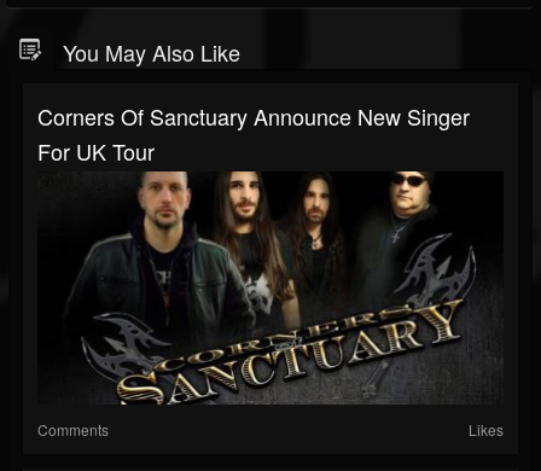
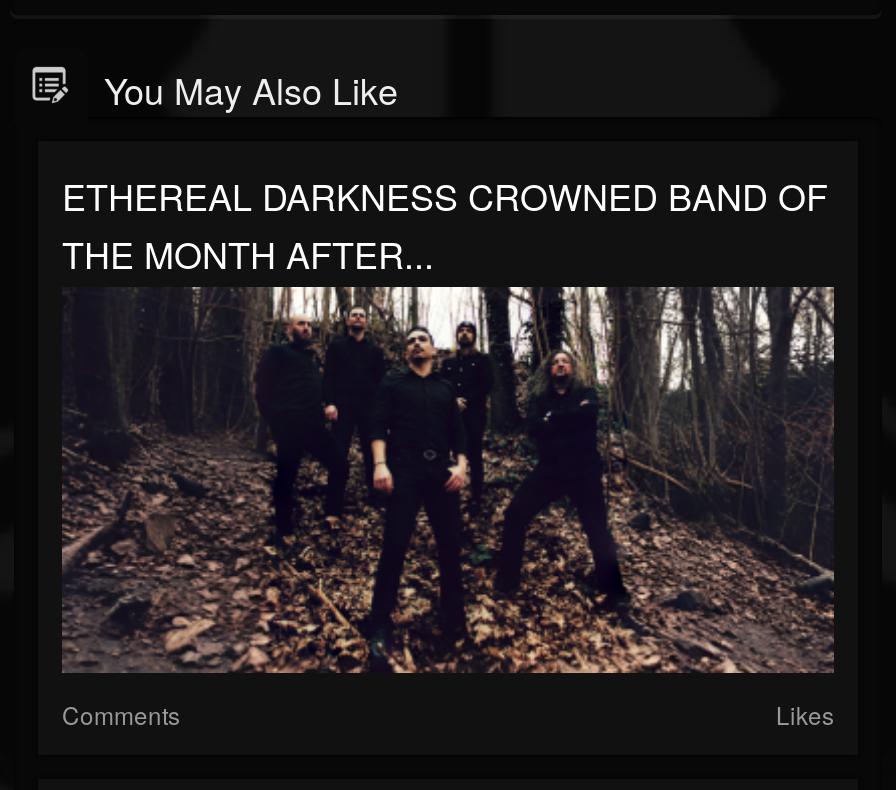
[37,100,470,166] Corners Of Sanctuary Announce New Singer | For UK Tour -> [62,168,828,278] ETHEREAL DARKNESS CROWNED BAND OF | THE MONTH AFTER...
[37,170,504,405] [image] -> [60,285,836,675] [image]

